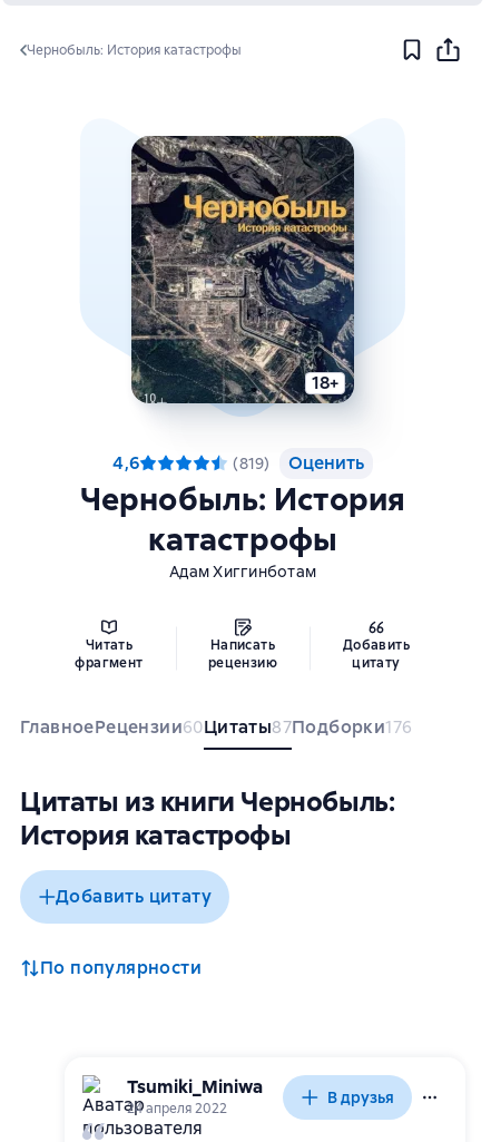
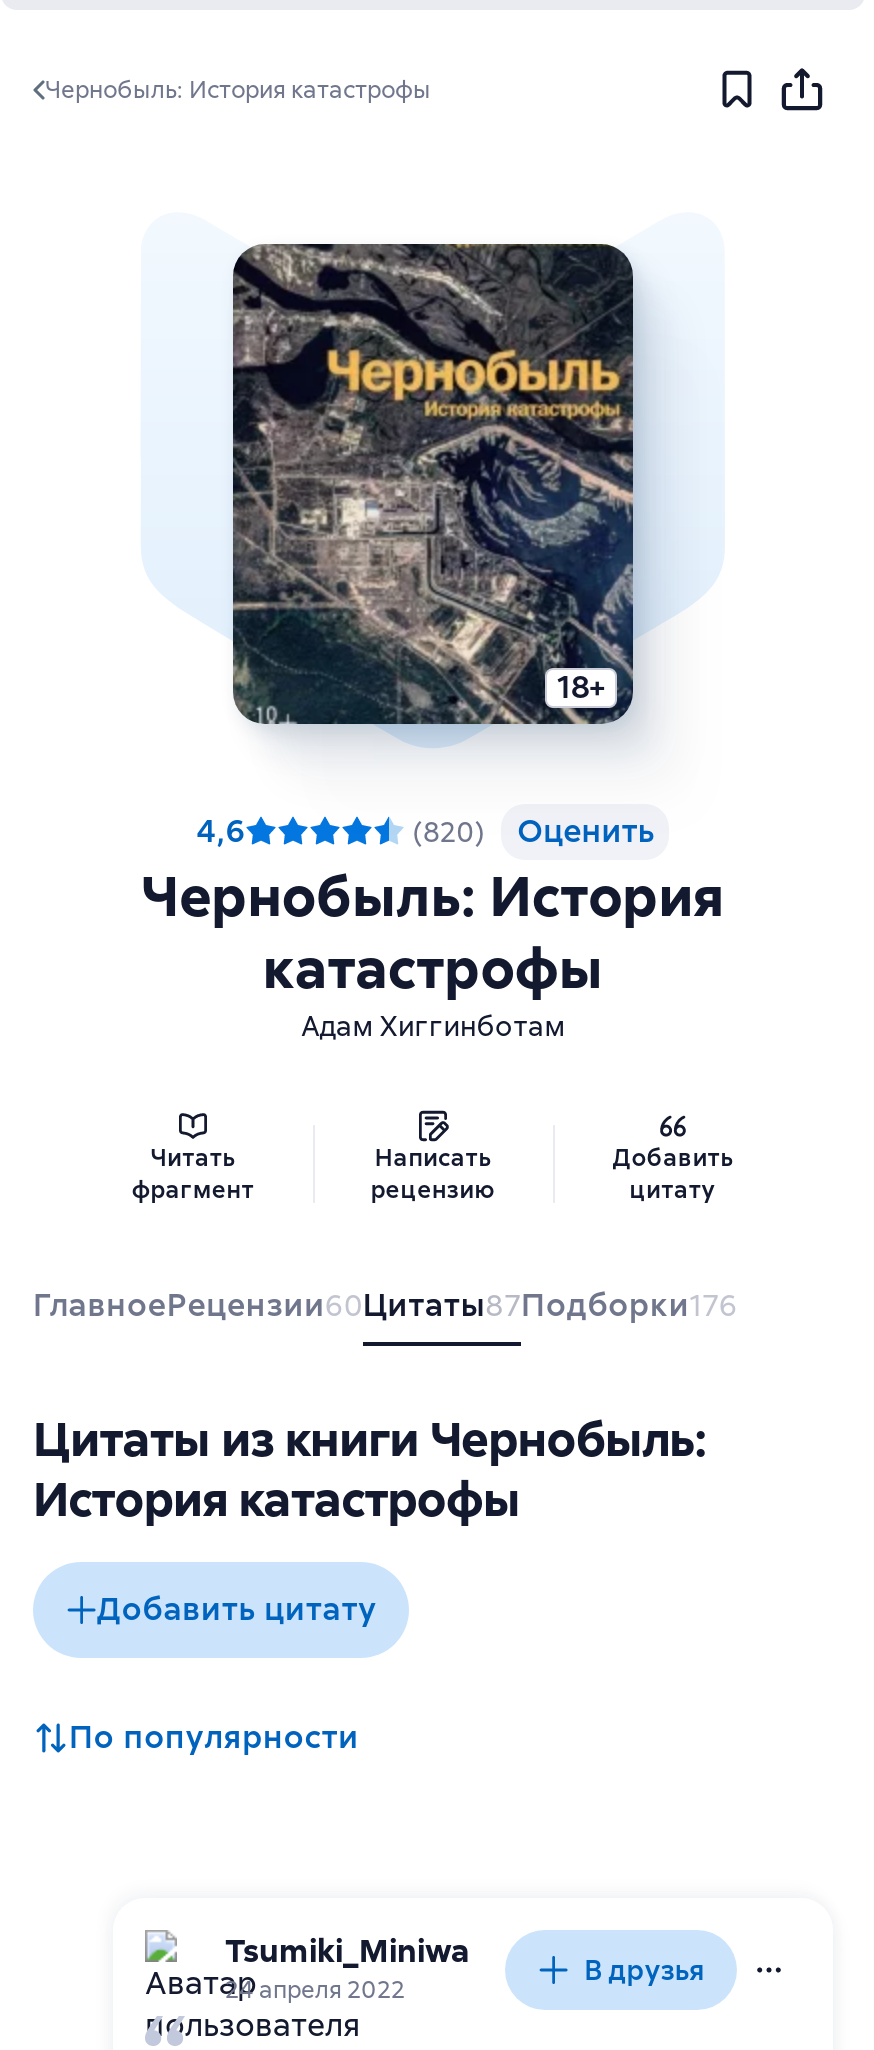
[233,451,364,475] (819) Оценить -> [413,810,654,852] (820) Оценить

